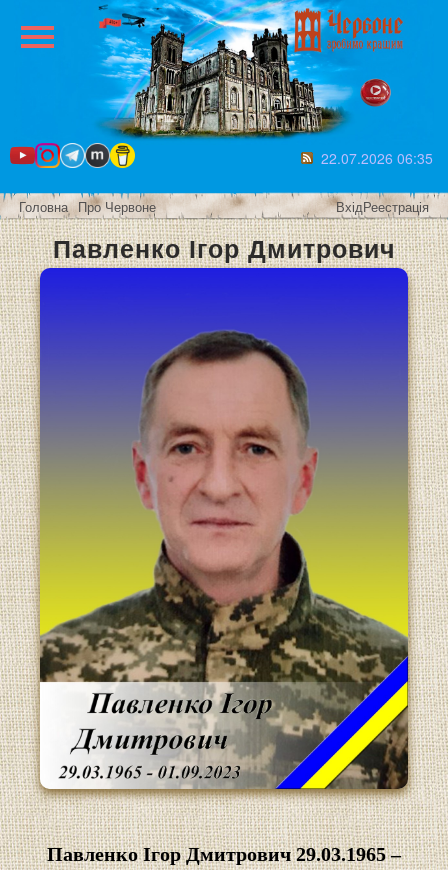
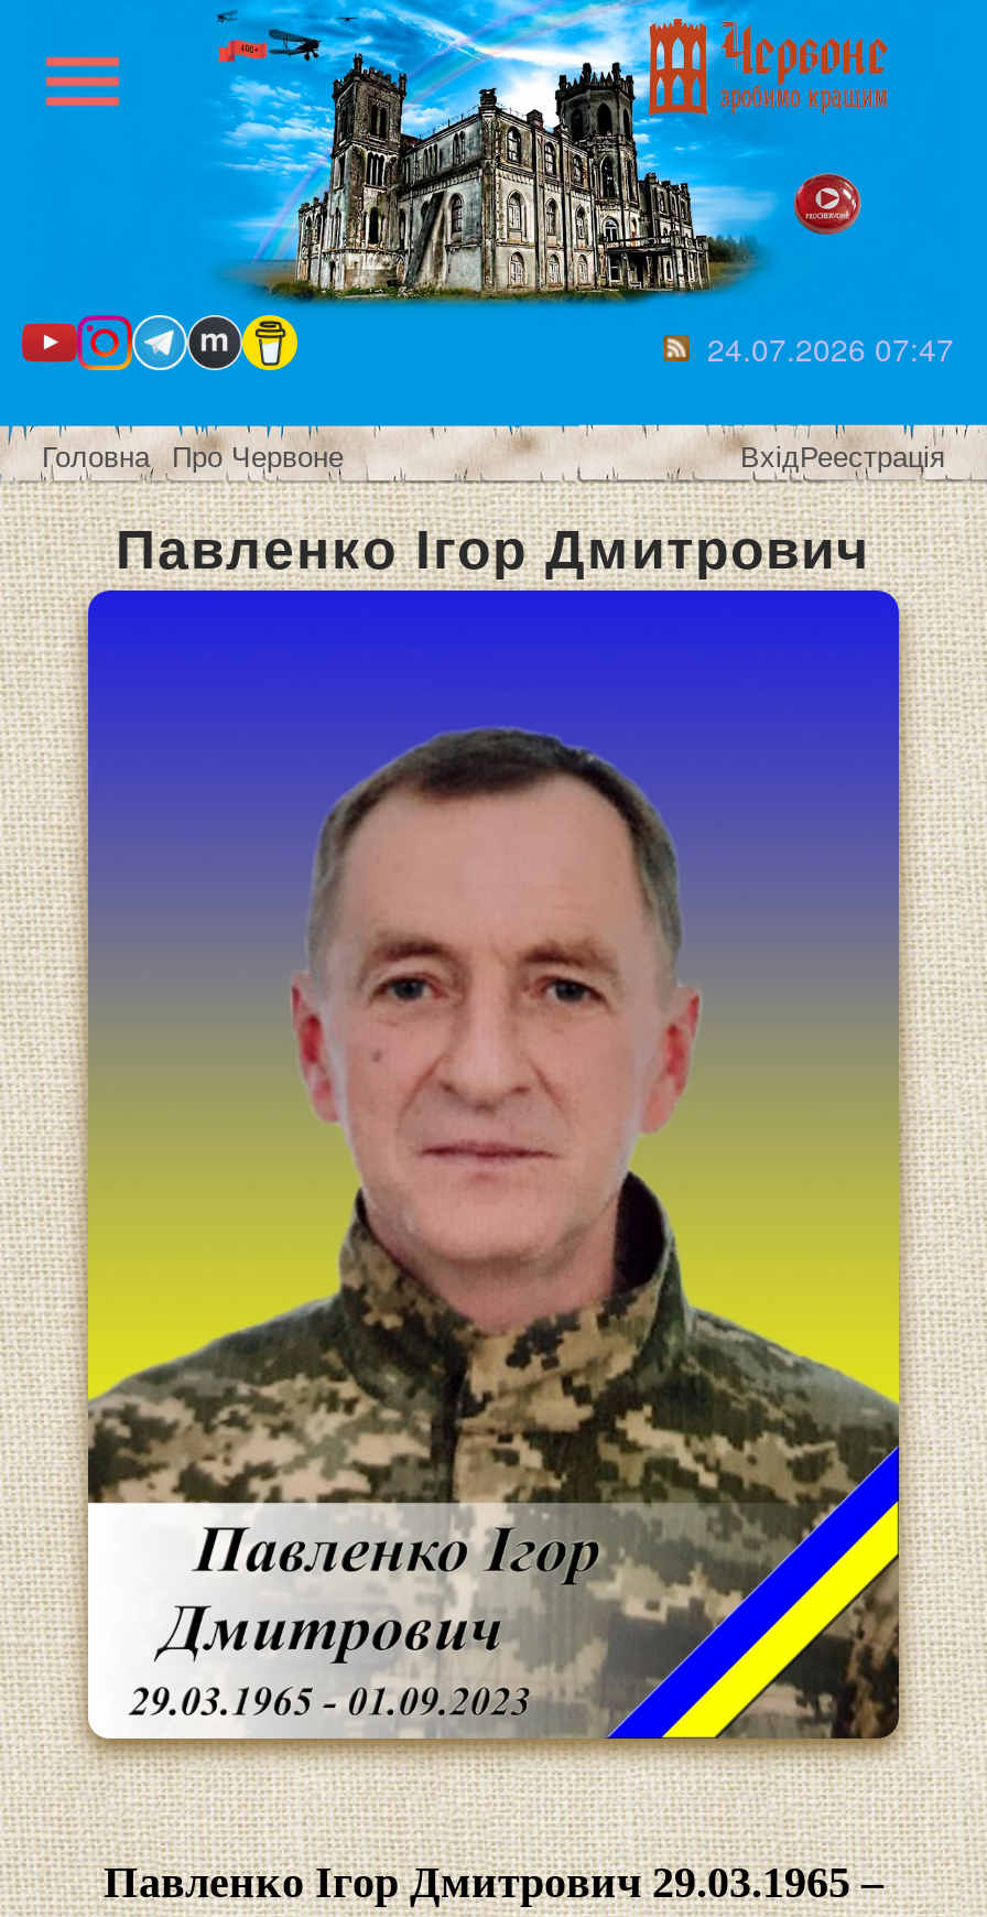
[321,148,433,168] 22.07.2026 06:35 -> [707,326,954,370] 24.07.2026 07:47

